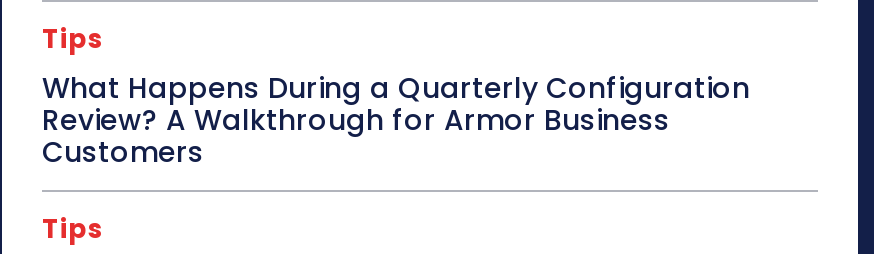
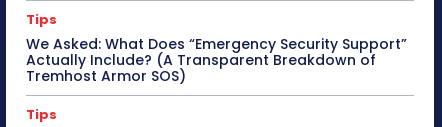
[42,68,750,172] What Happens During a Quarterly Configuration | Review? A Walkthrough for Armor Business | Customers -> [26,34,407,86] We Asked: What Does “Emergency Security Support” | Actually Include? (A Transparent Breakdown of | Tremhost Armor SOS)

